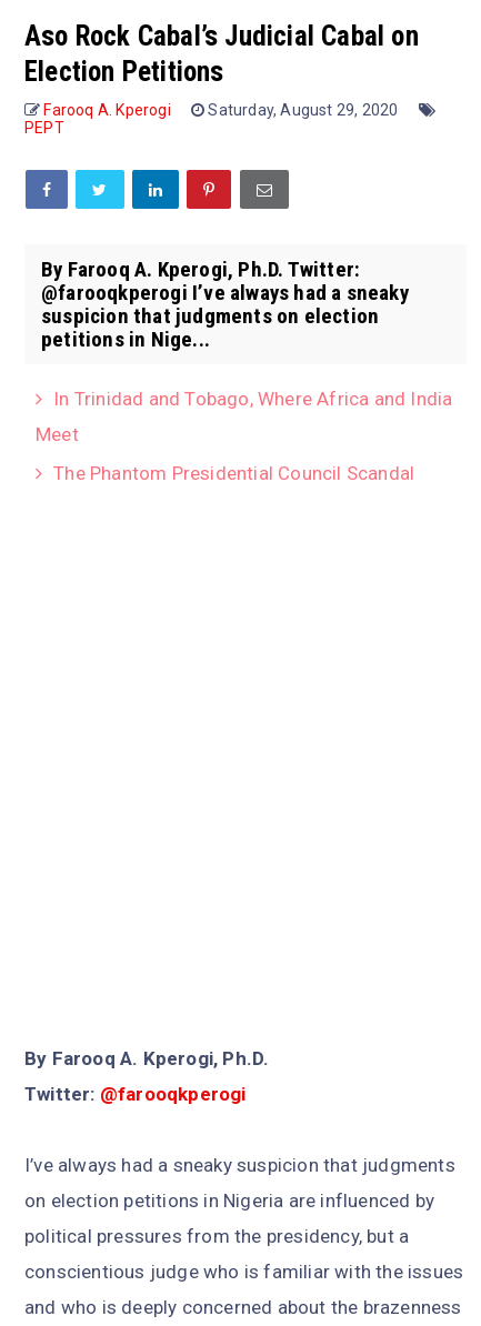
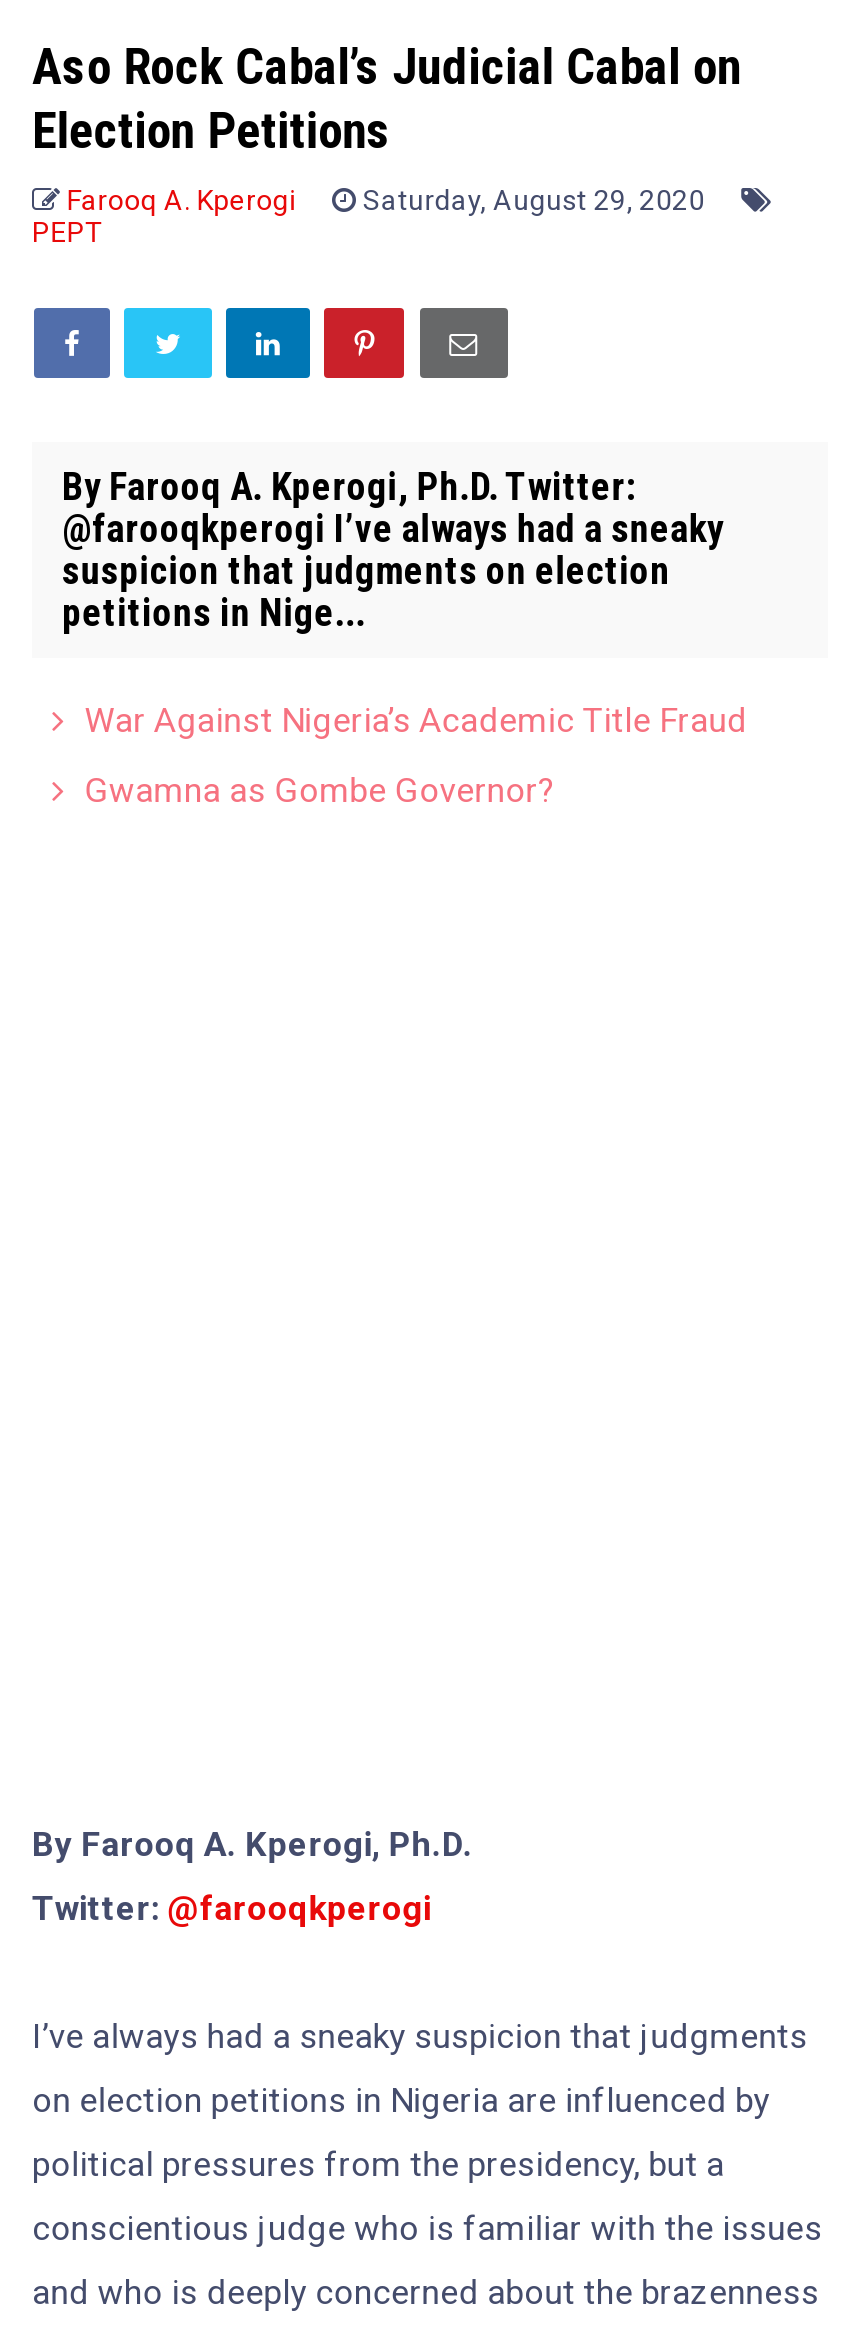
[36,387,453,484] In Trinidad and Tobago, Where Africa and India | Meet | The Phantom Presidential Council Scandal -> [84,700,747,810] War Against Nigeria’s Academic Title Fraud | Gwamna as Gombe Governor?

